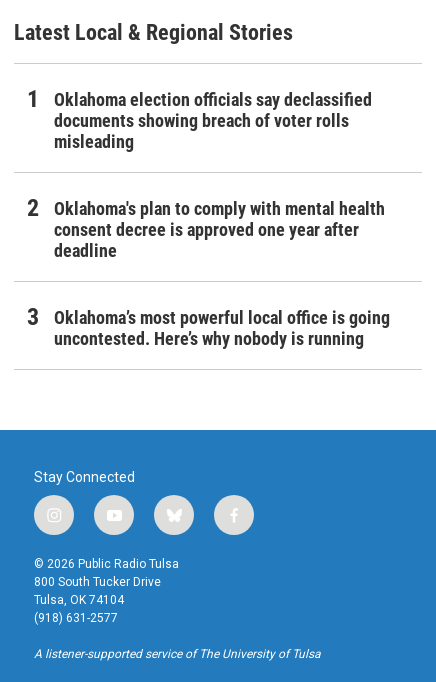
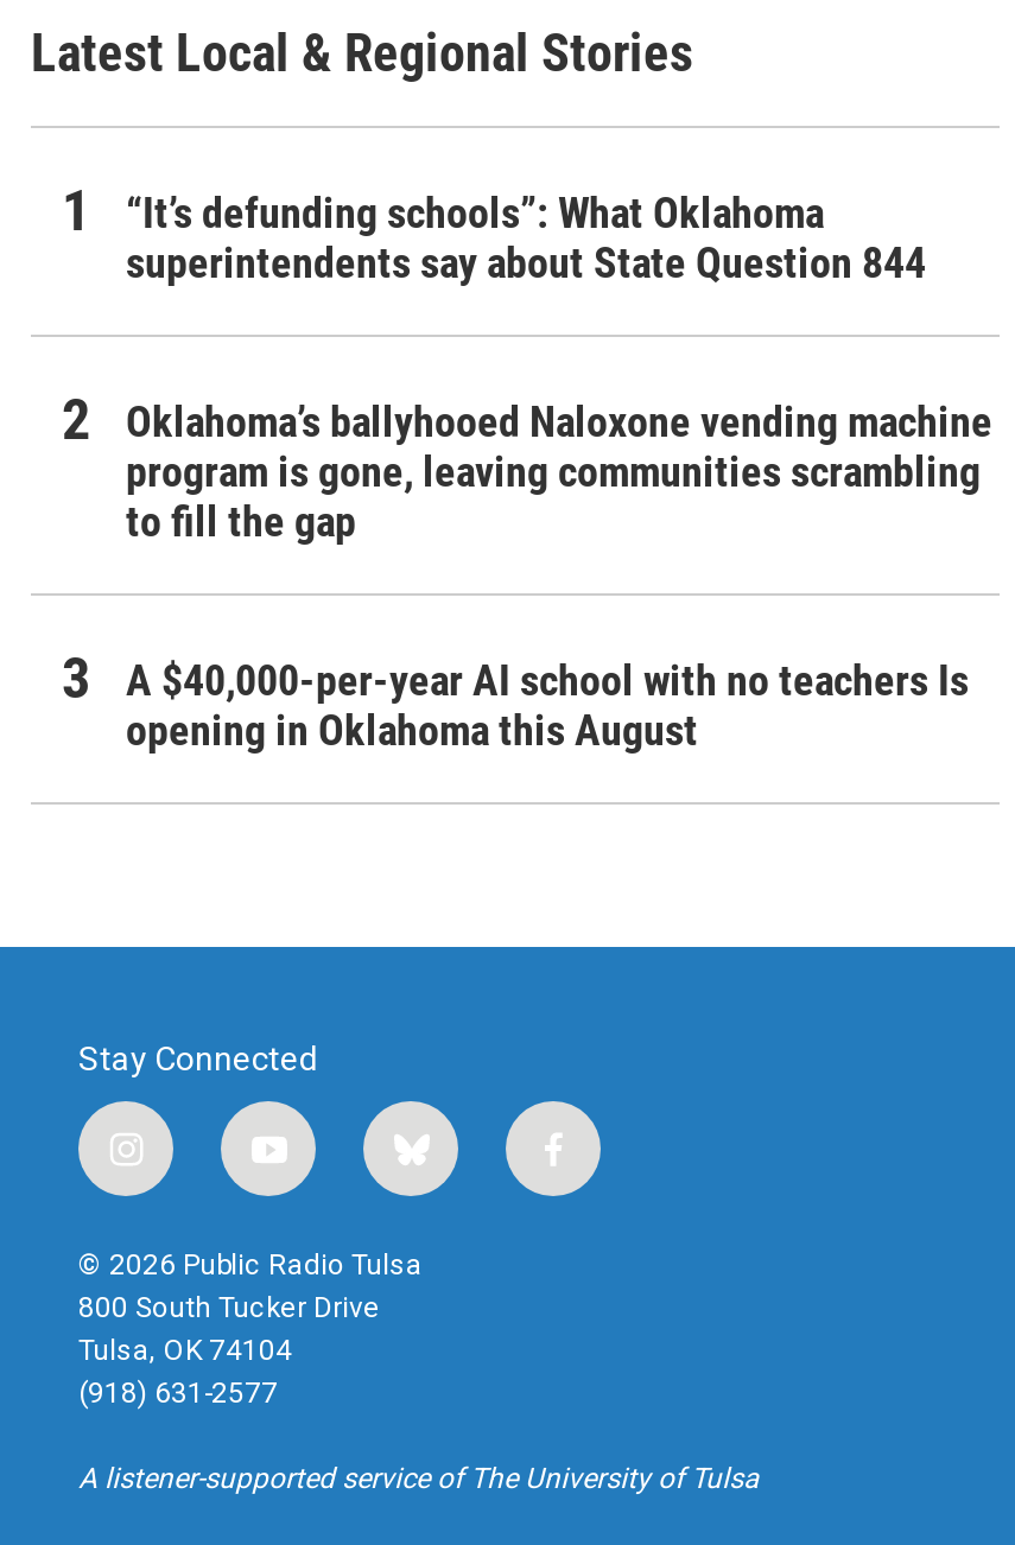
[54,89,372,152] Oklahoma election officials say declassified | documents showing breach of voter rolls | misleading -> [126,188,926,288] “It’s defunding schools”: What Oklahoma | superintendents say about State Question 844
[54,198,385,261] Oklahoma's plan to comply with mental health | consent decree is approved one year after | deadline -> [126,397,992,547] Oklahoma’s ballyhooed Naloxone vending machine | program is gone, leaving communities scrambling | to fill the gap
[54,307,390,349] Oklahoma’s most powerful local office is going | uncontested. Here’s why nobody is running -> [126,656,969,755] A $40,000-per-year AI school with no teachers Is | opening in Oklahoma this August

